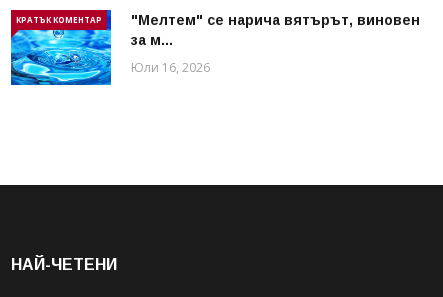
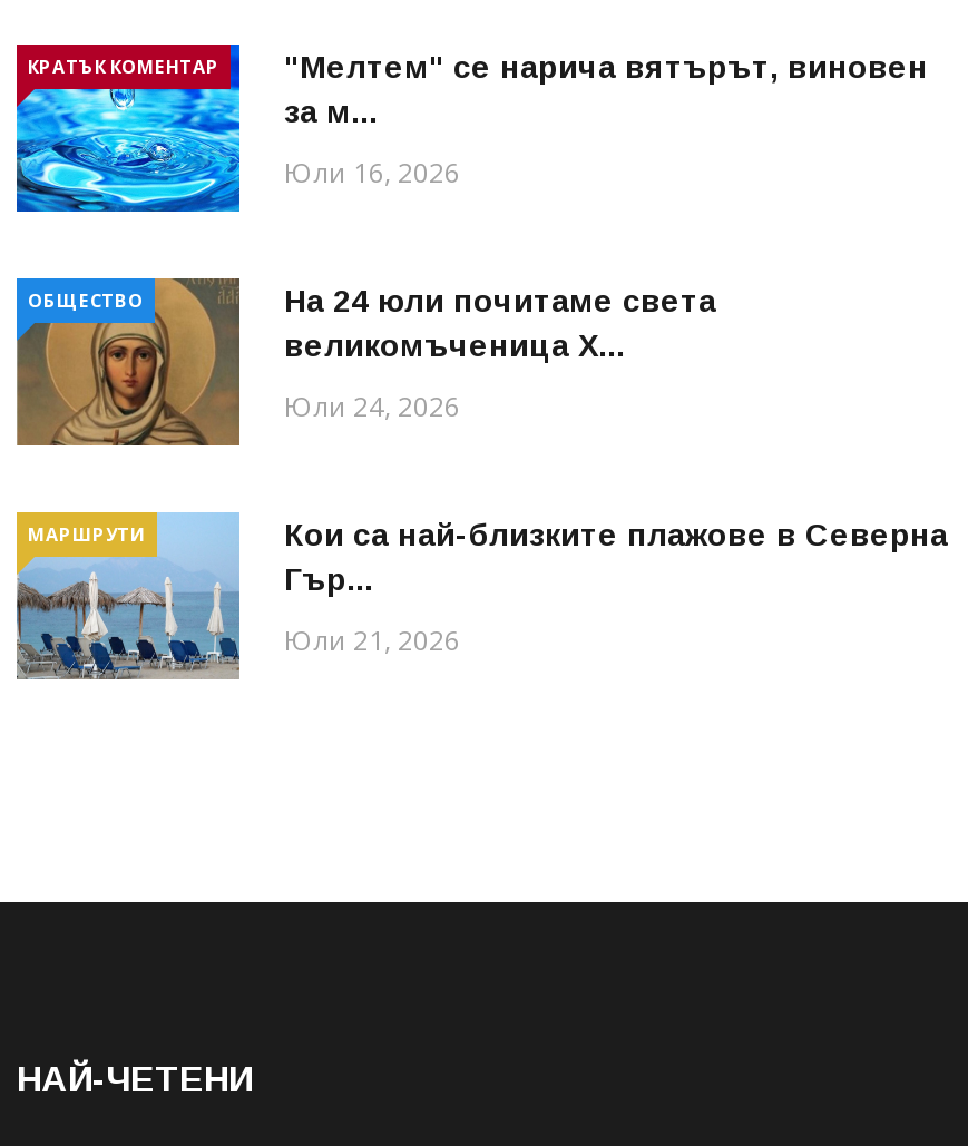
none -> [14,276,716,448] [image] | ОБЩЕСТВО | На 24 юли почитаме света | великомъченица Х... | Юли 24, 2026
none -> [14,512,948,682] [image] | МАРШРУТИ | Кои са най-близките плажове в Северна | Гър... | Юли 21, 2026

